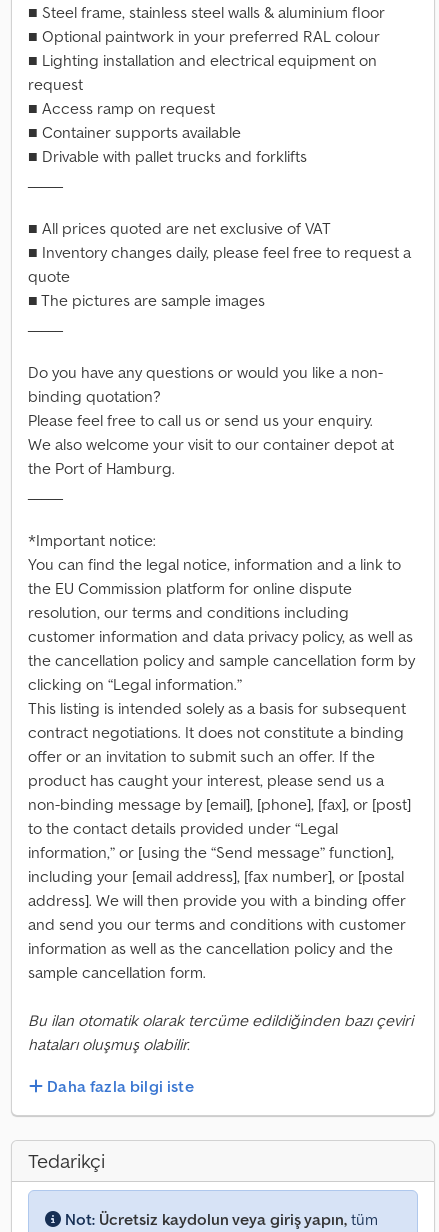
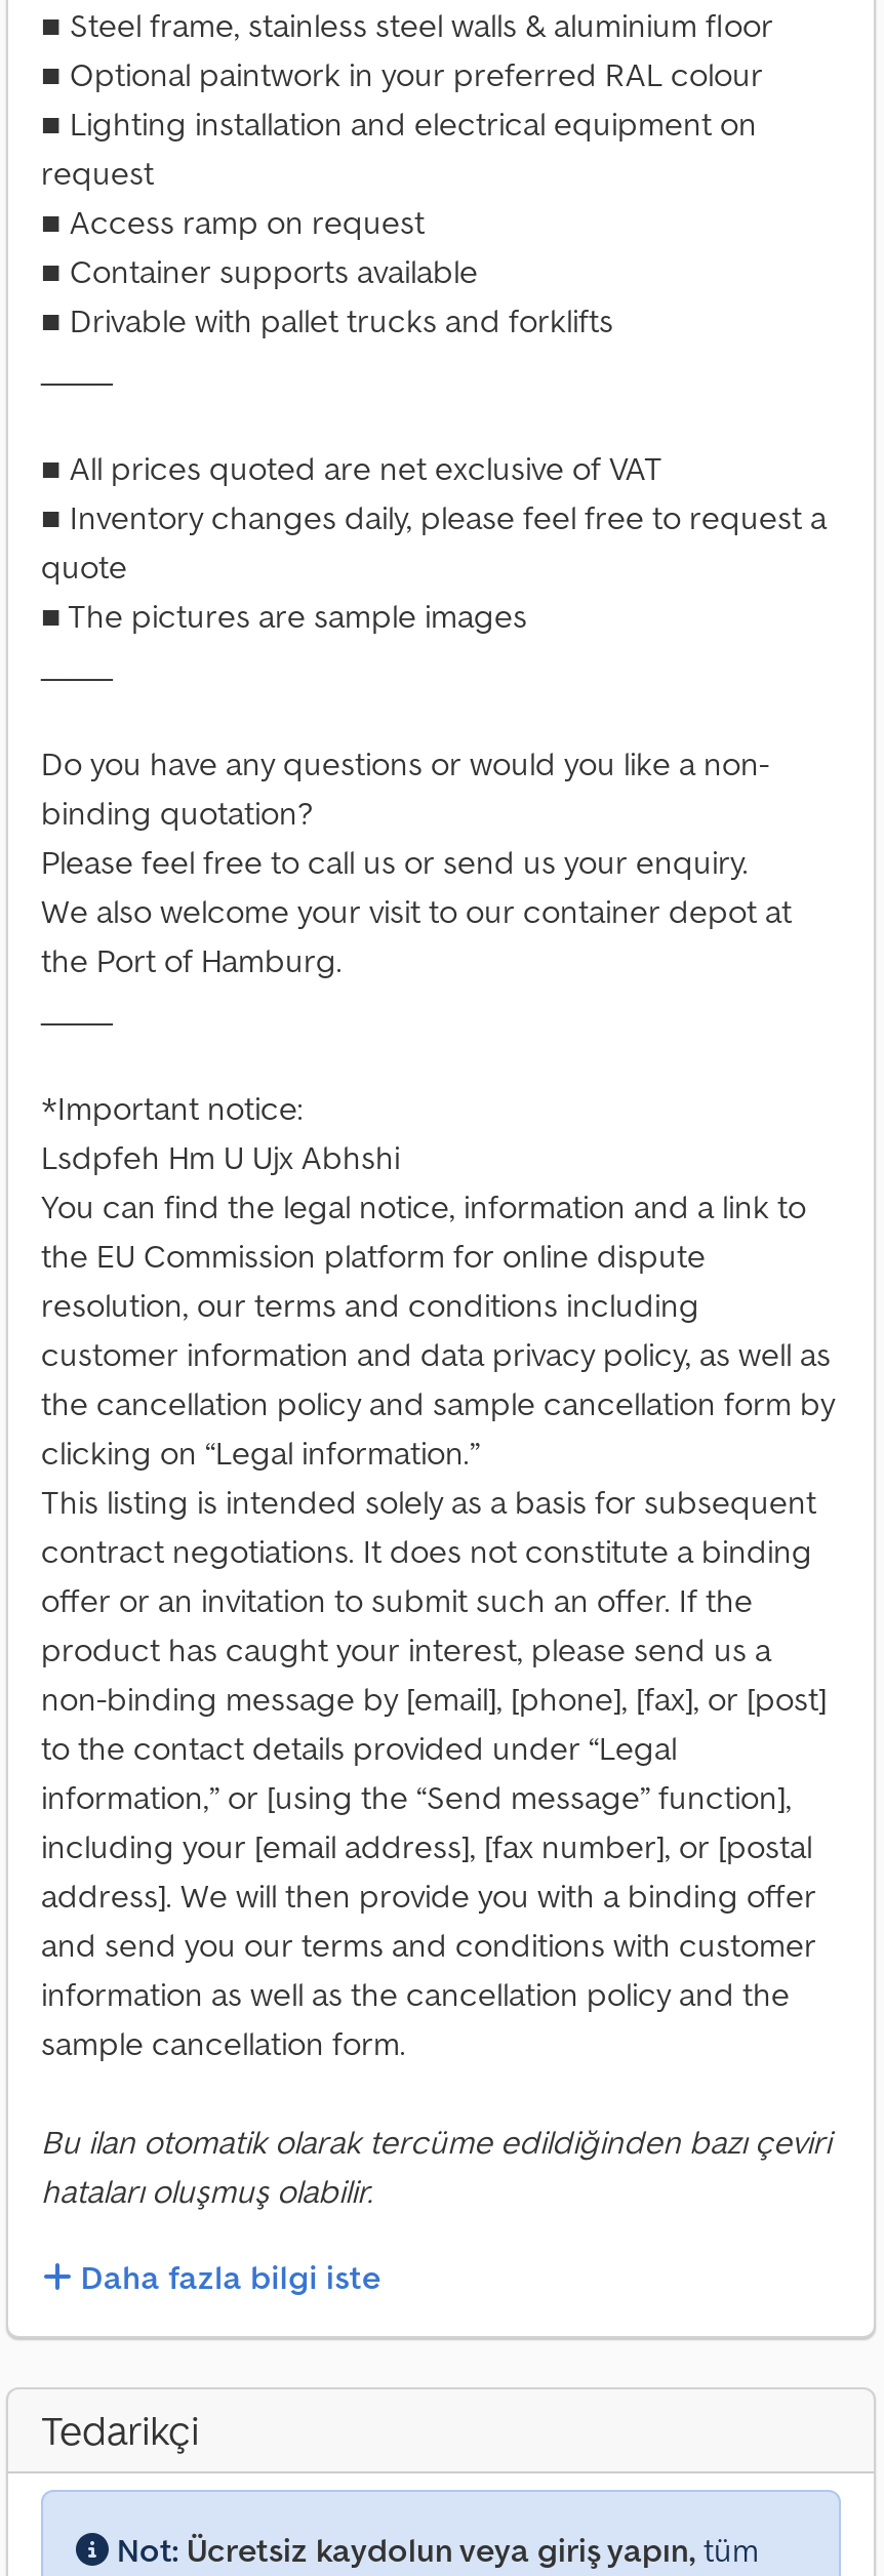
none -> [41,1136,400,1177] Lsdpfeh Hm U Ujx Abhshi

